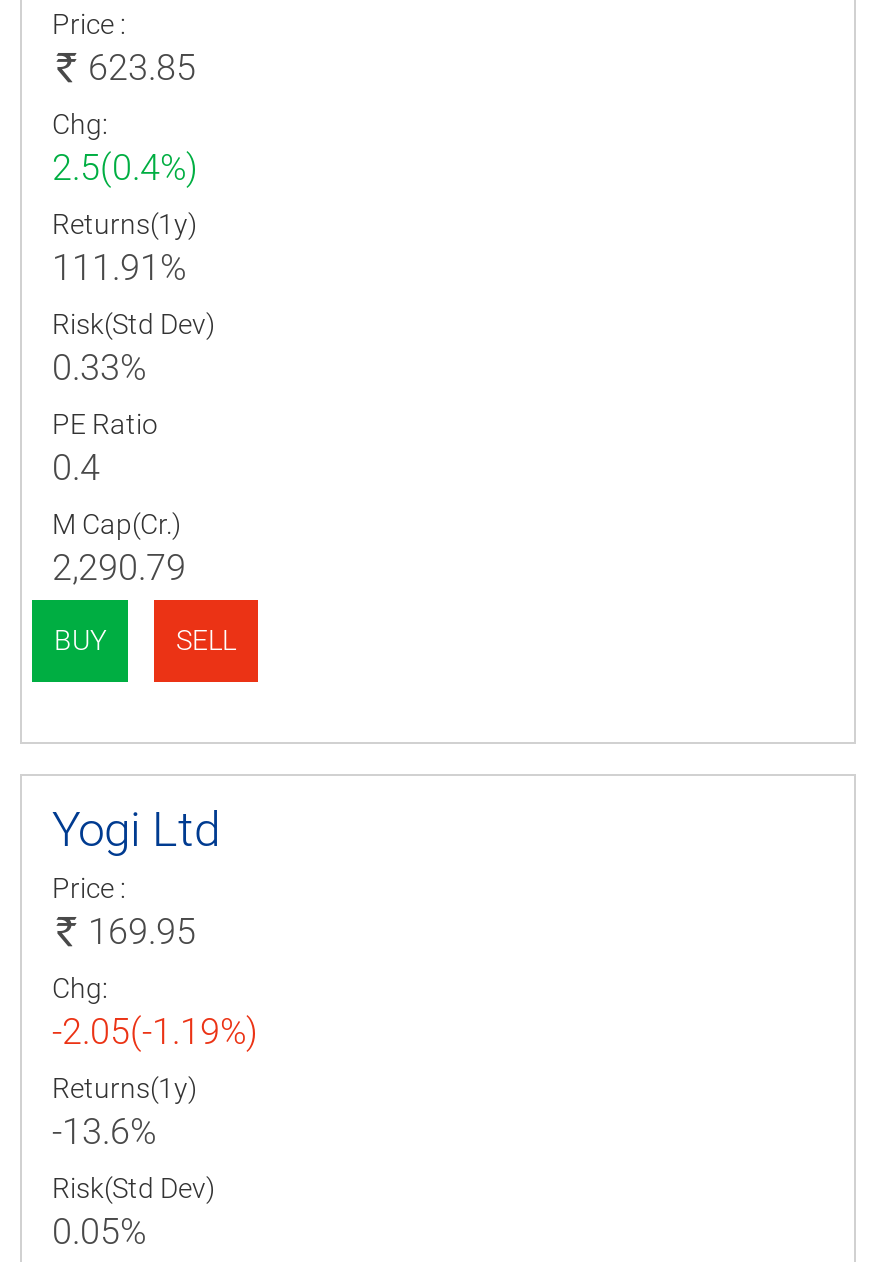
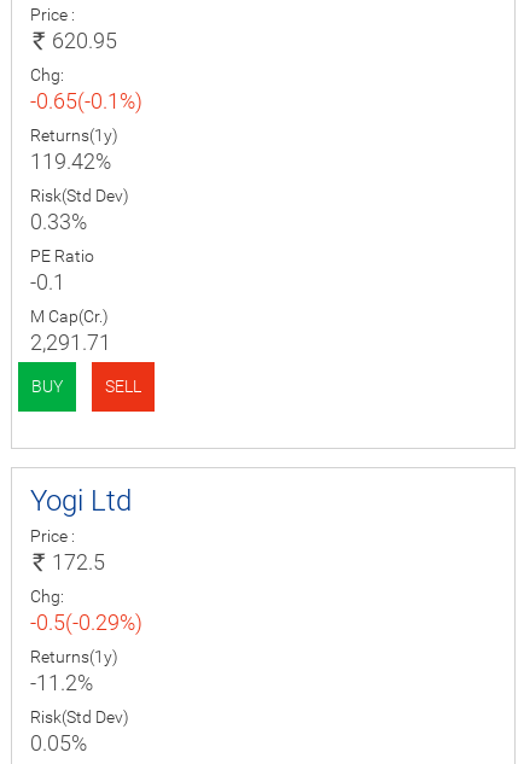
[80,46,196,88] 623.85 -> [47,28,117,53] 620.95
[52,146,198,188] 2.5(0.4%) -> [30,88,142,113] -0.65(-0.1%)
[52,246,186,288] 111.91% -> [30,148,111,174] 119.42%
[52,446,100,488] 0.4 -> [30,269,65,294] -0.1
[52,546,186,588] 2,290.79 -> [30,329,111,355] 2,291.71
[80,910,196,952] 169.95 -> [47,549,105,575] 172.5
[52,1010,258,1052] -2.05(-1.19%) -> [30,610,142,635] -0.5(-0.29%)
[52,1110,156,1152] -13.6% -> [30,670,93,695] -11.2%

